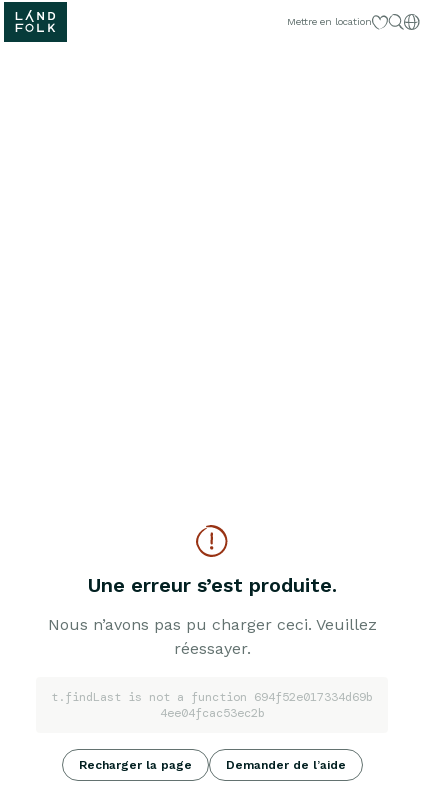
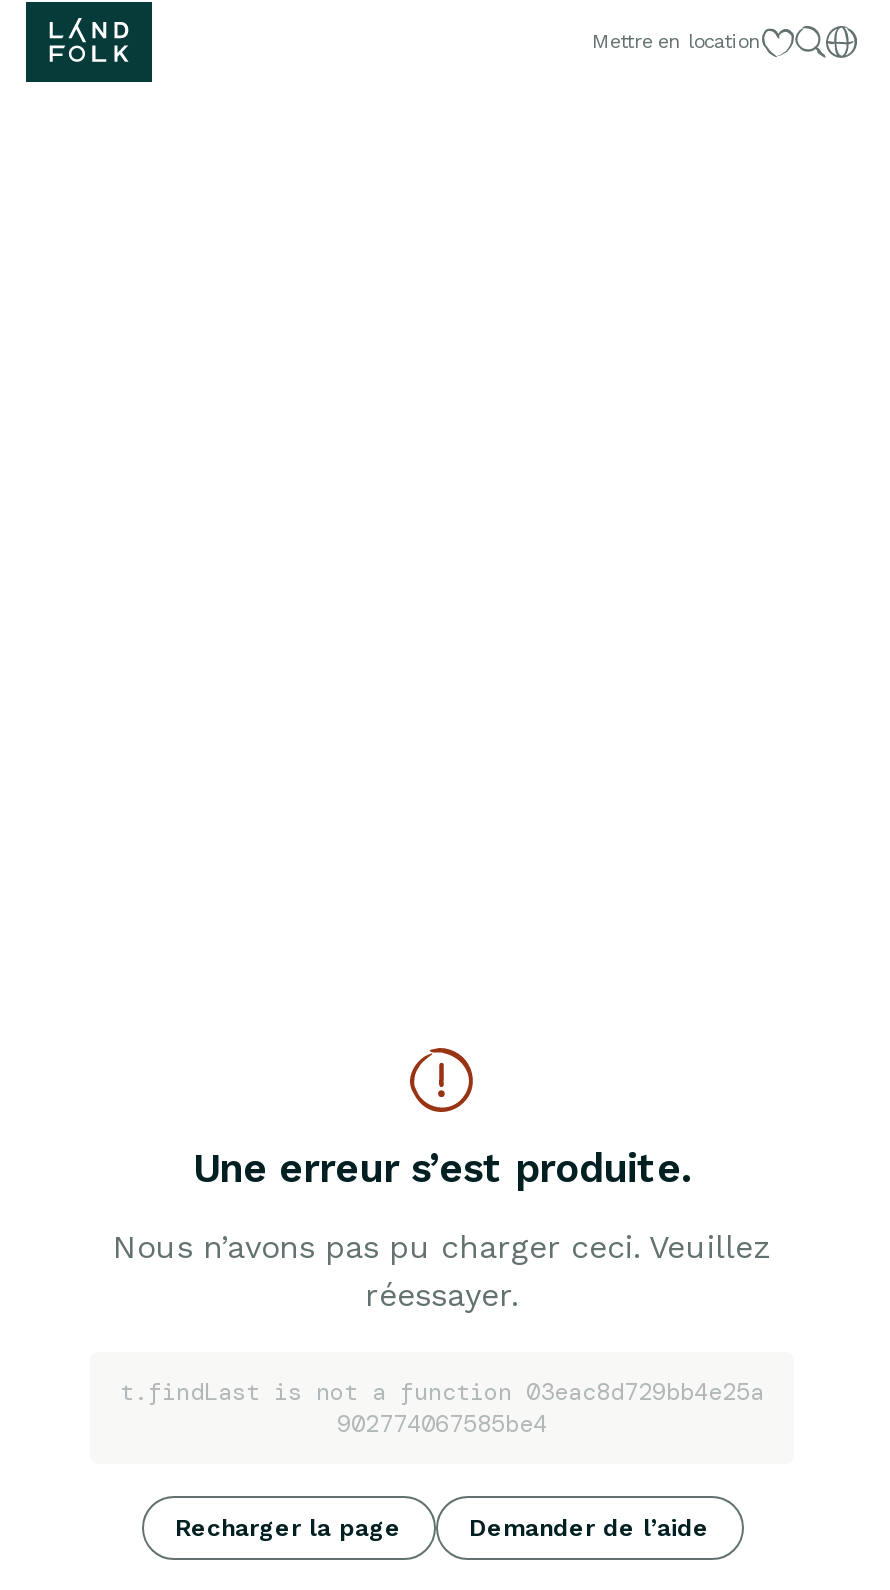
[51,688,373,720] t.findLast is not a function 694f52e017334d69b | 4ee04fcac53ec2b -> [120,1375,764,1439] t.findLast is not a function 03eac8d729bb4e25a | 902774067585be4

